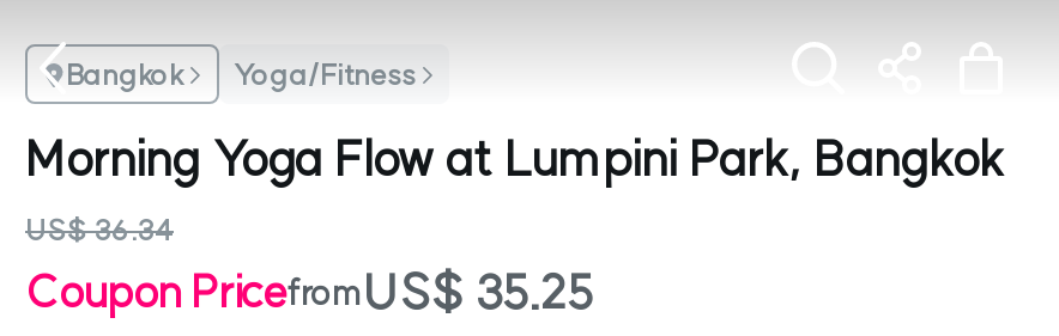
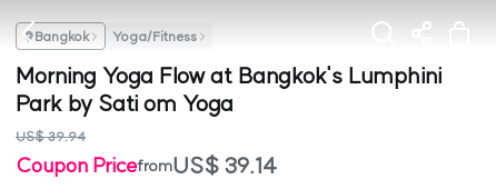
[25,128,1005,248] Morning Yoga Flow at Lumpini Park, Bangkok | US$ 36.34 -> [16,61,442,145] Morning Yoga Flow at Bangkok's Lumphini | Park by Sati om Yoga | US$ 39.94
[25,262,593,322] Coupon Price from US$ 35.25 -> [16,151,277,179] Coupon Price from US$ 39.14

